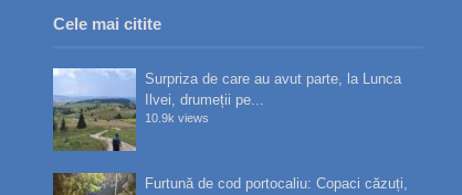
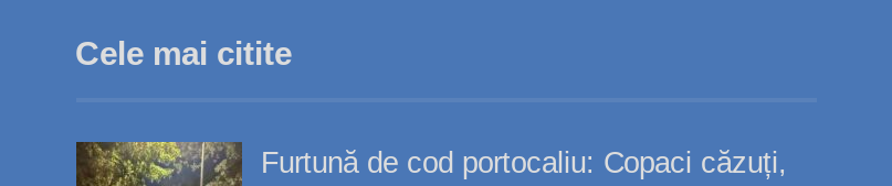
[52,67,402,152] [image] | Surpriza de care au avut parte, la Lunca | Ilvei, drumeții pe... | 10.9k views -> none

